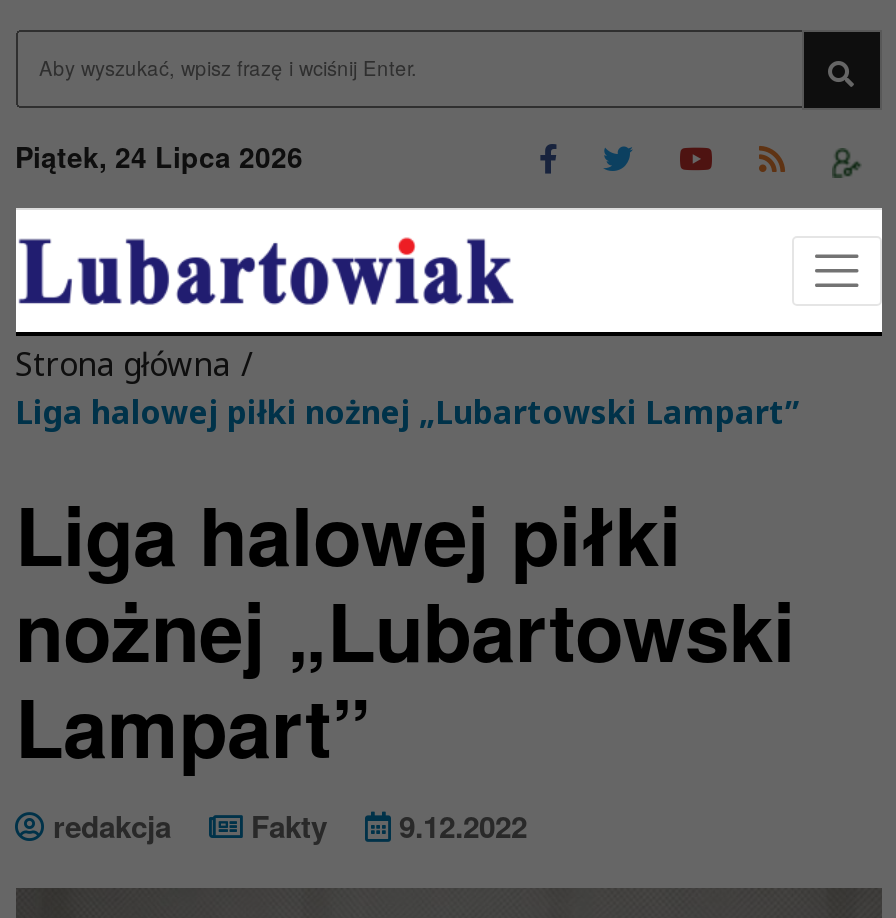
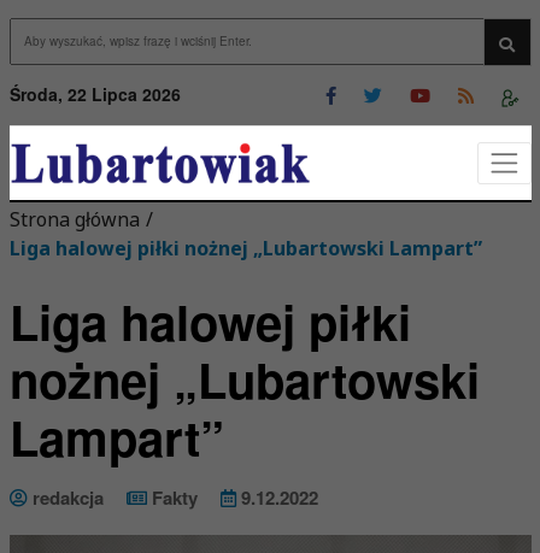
[15,136,303,176] Piątek, 24 Lipca 2026 -> [9,82,180,106] Środa, 22 Lipca 2026

